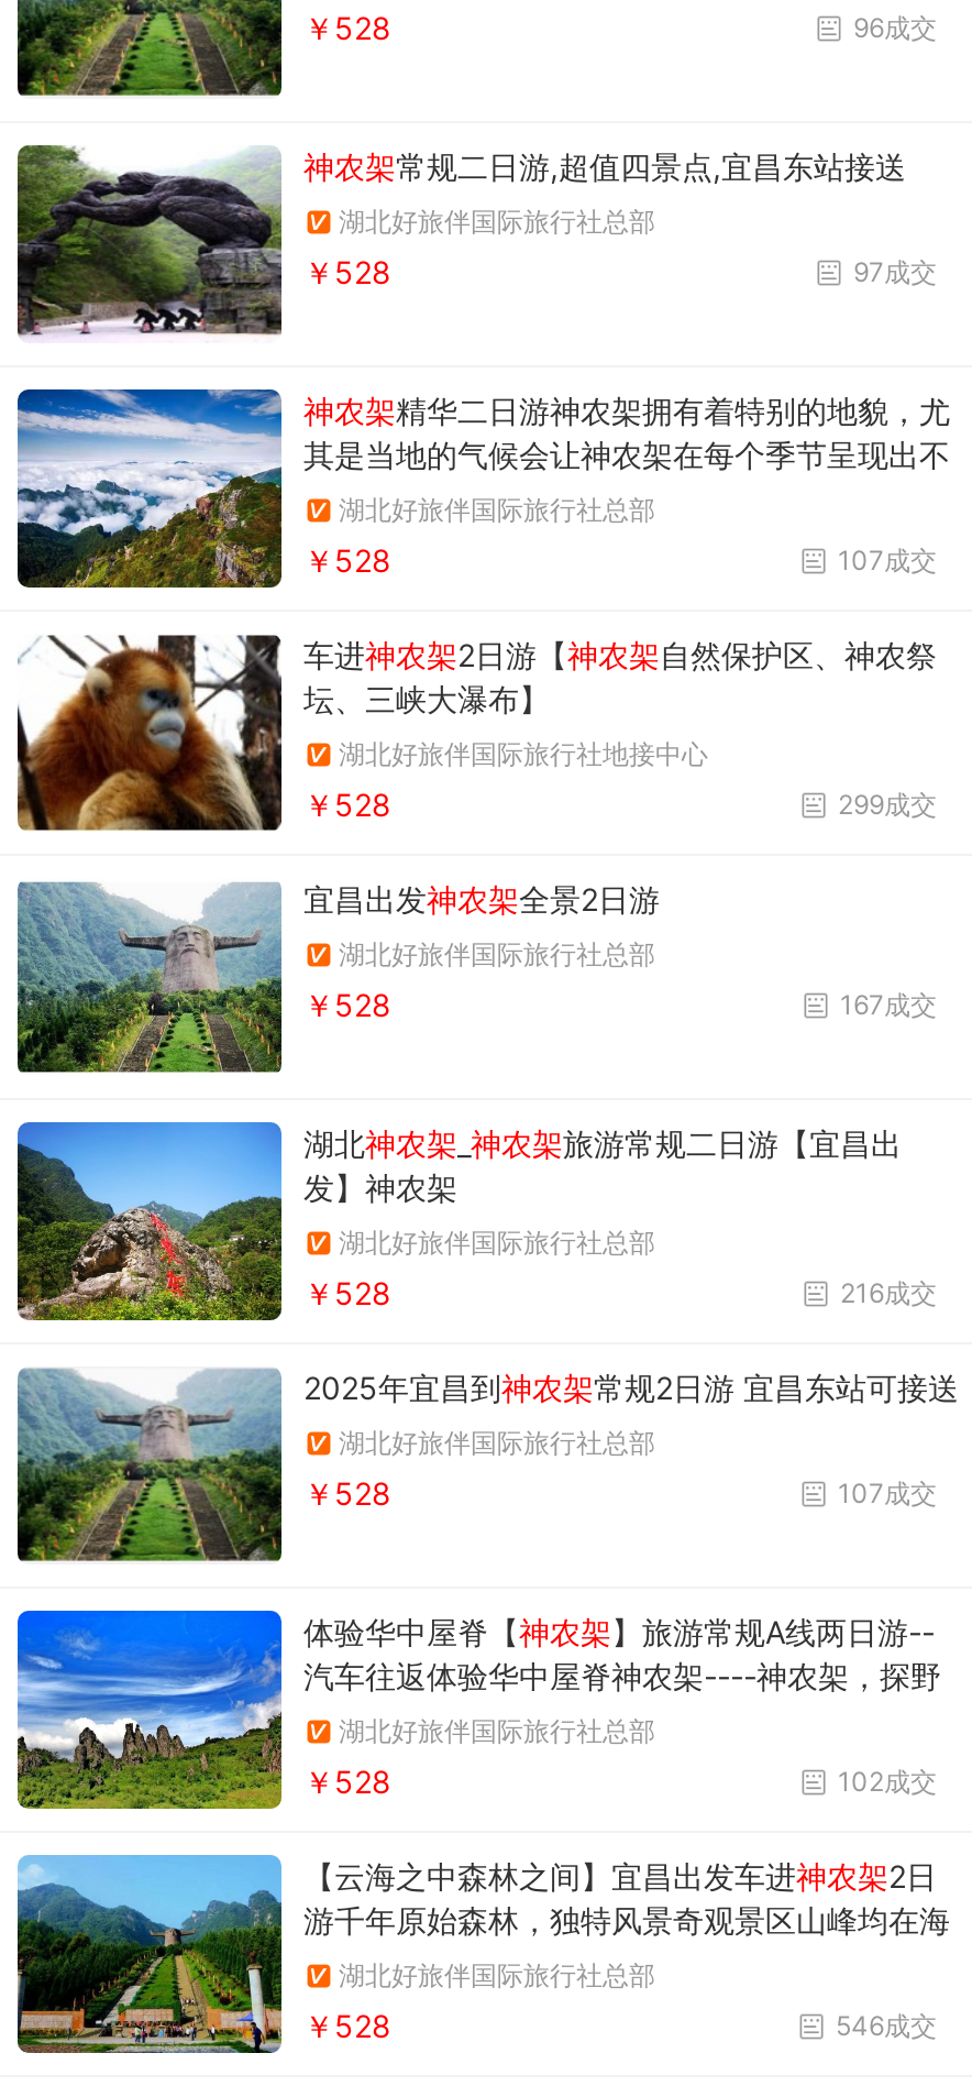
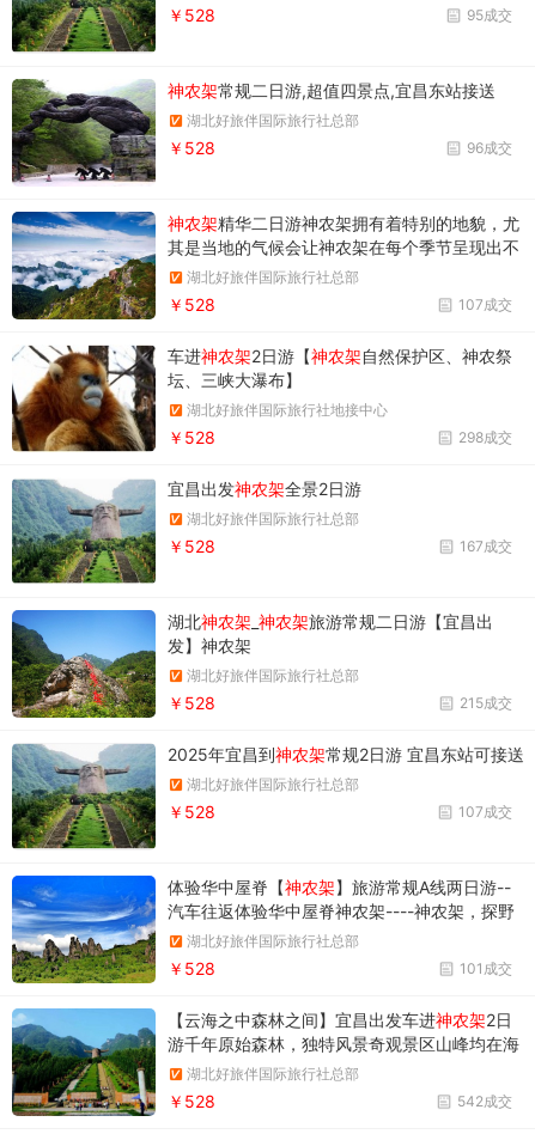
[853,11,937,44] 96成交 -> [467,6,512,24] 95成交
[853,255,937,288] 97成交 -> [467,139,512,157] 96成交
[838,788,937,821] 299成交 -> [458,428,512,446] 298成交
[840,1276,937,1309] 216成交 -> [460,694,512,712] 215成交
[838,1765,937,1798] 102成交 -> [460,959,512,977] 101成交
[836,2009,937,2042] 546成交 -> [457,1092,512,1110] 542成交

